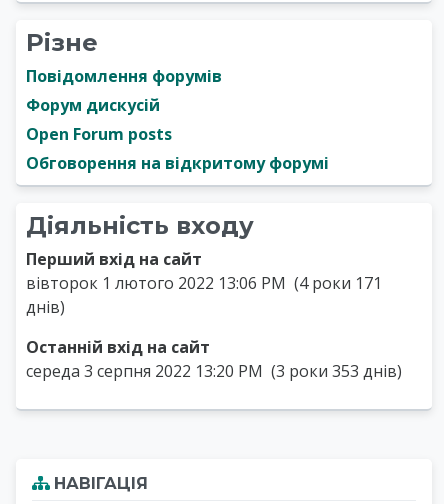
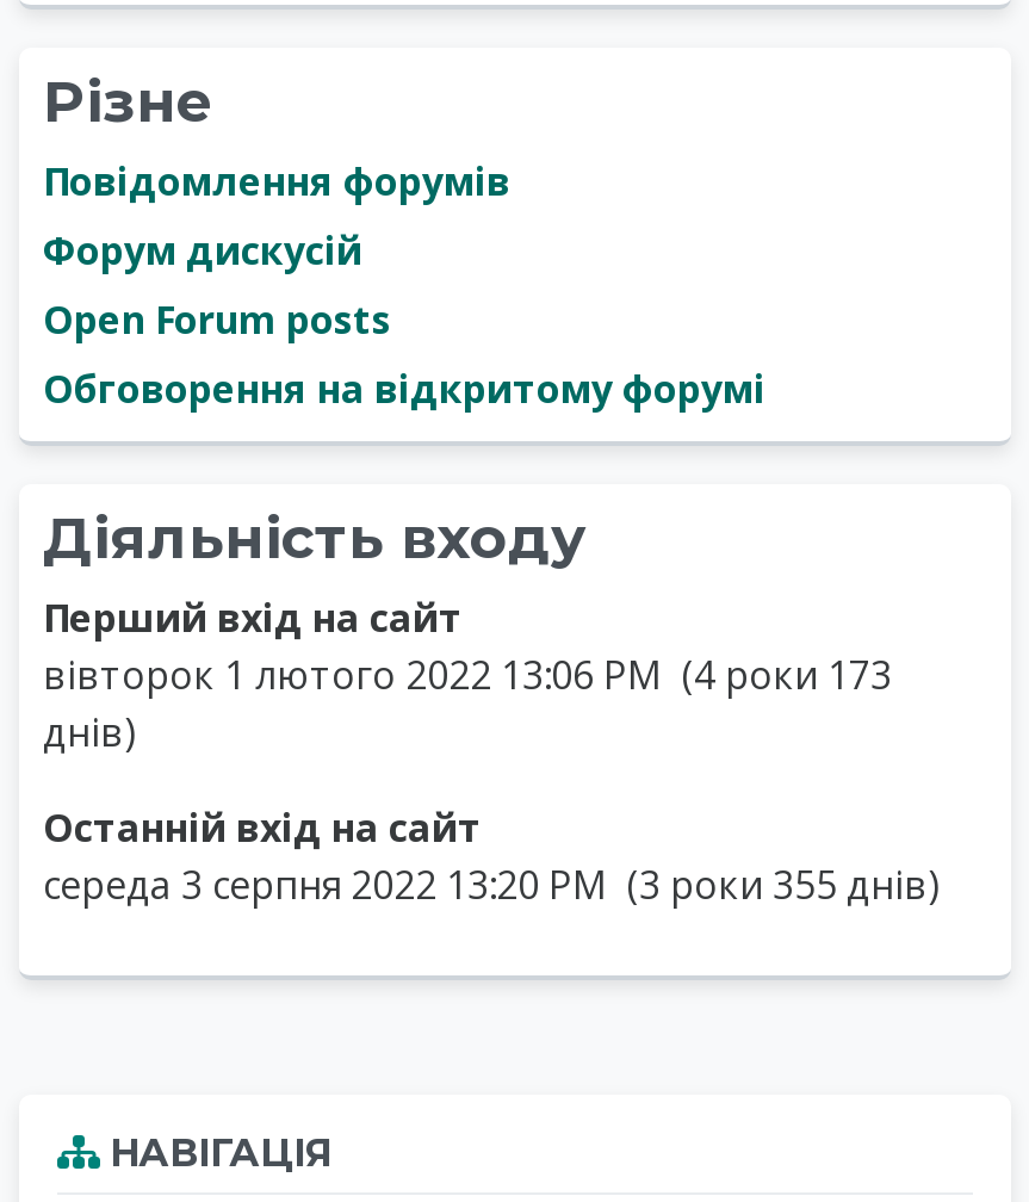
[26,272,382,294] вівторок 1 лютого 2022 13:06 PM (4 роки 171 -> [43,648,892,700] вівторок 1 лютого 2022 13:06 PM (4 роки 173
[26,360,402,382] середа 3 серпня 2022 13:20 PM (3 роки 353 днів) -> [43,858,940,910] середа 3 серпня 2022 13:20 PM (3 роки 355 днів)

